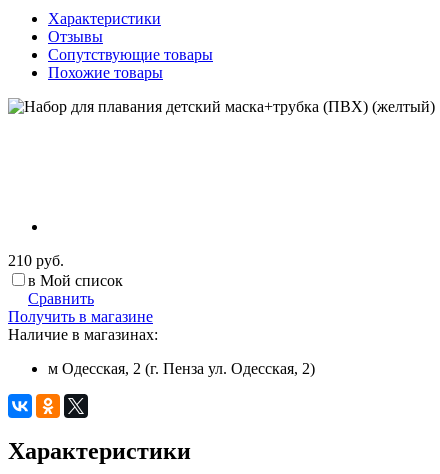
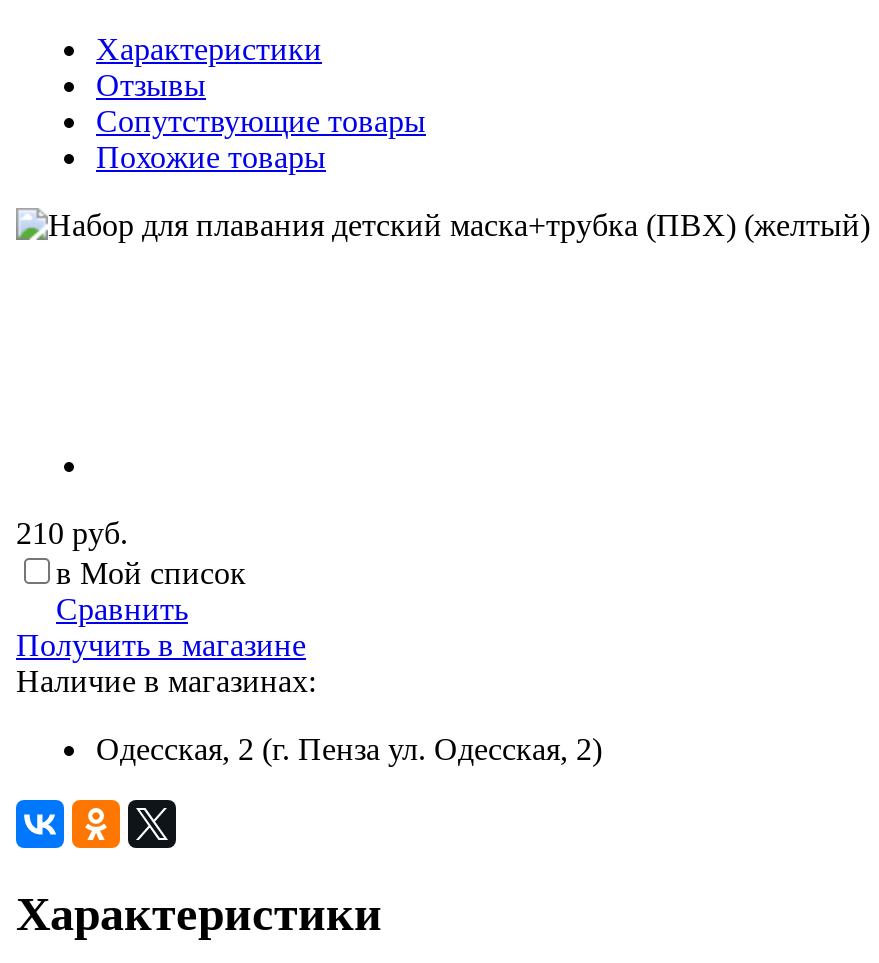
[48,360,315,377] м Одесская, 2 (г. Пенза ул. Одесская, 2) -> [96,733,602,767] Одесская, 2 (г. Пенза ул. Одесская, 2)

